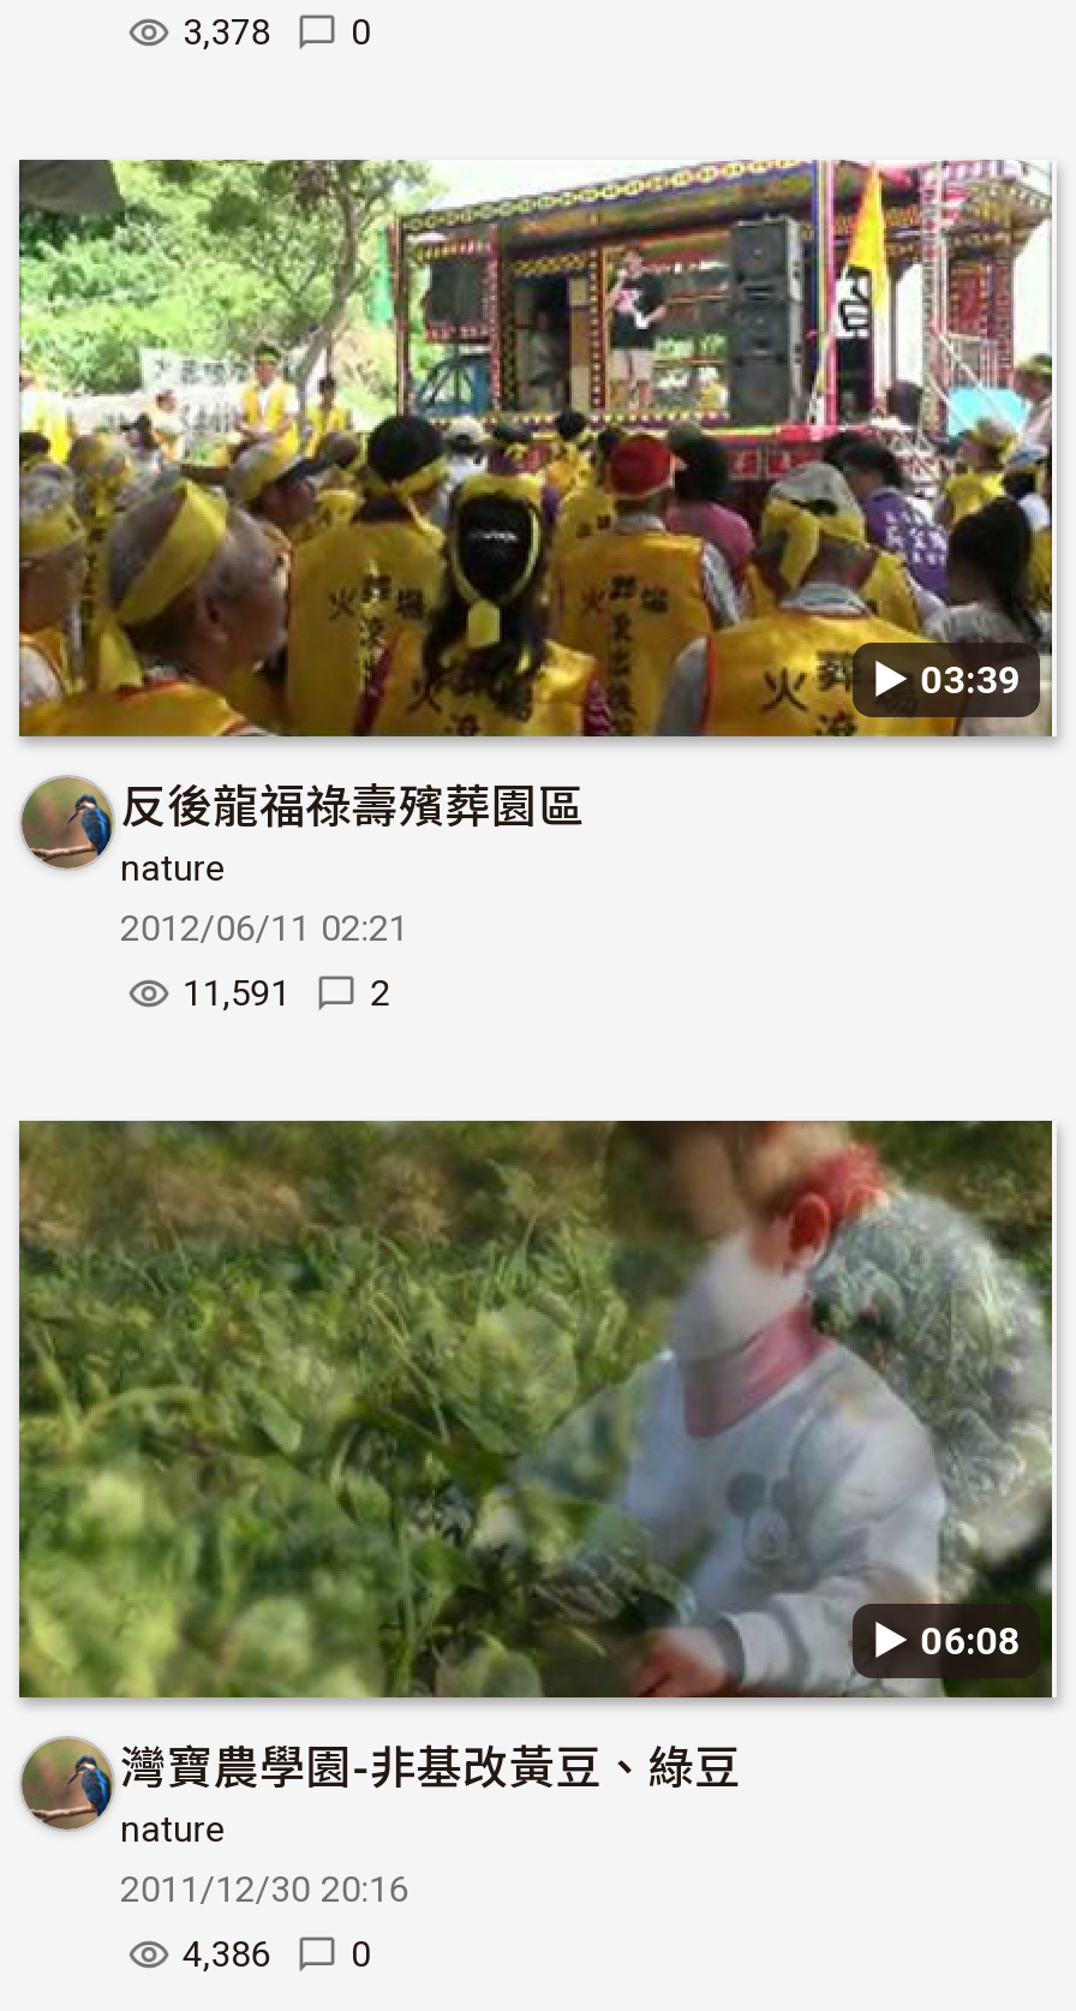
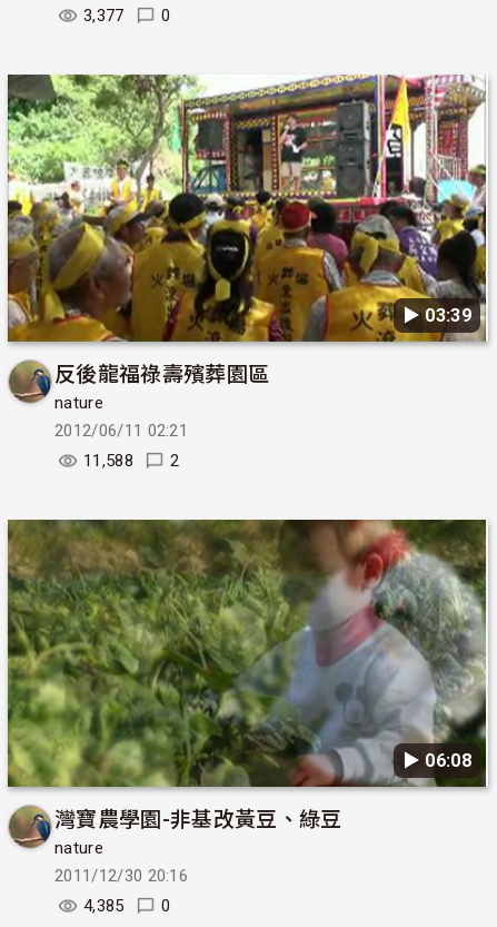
[183,11,371,54] 3,378 0 -> [83,5,170,25] 3,377 0
[183,972,391,1015] 11,591 2 -> [83,451,180,471] 11,588 2
[183,1933,371,1976] 4,386 0 -> [83,896,170,916] 4,385 0

